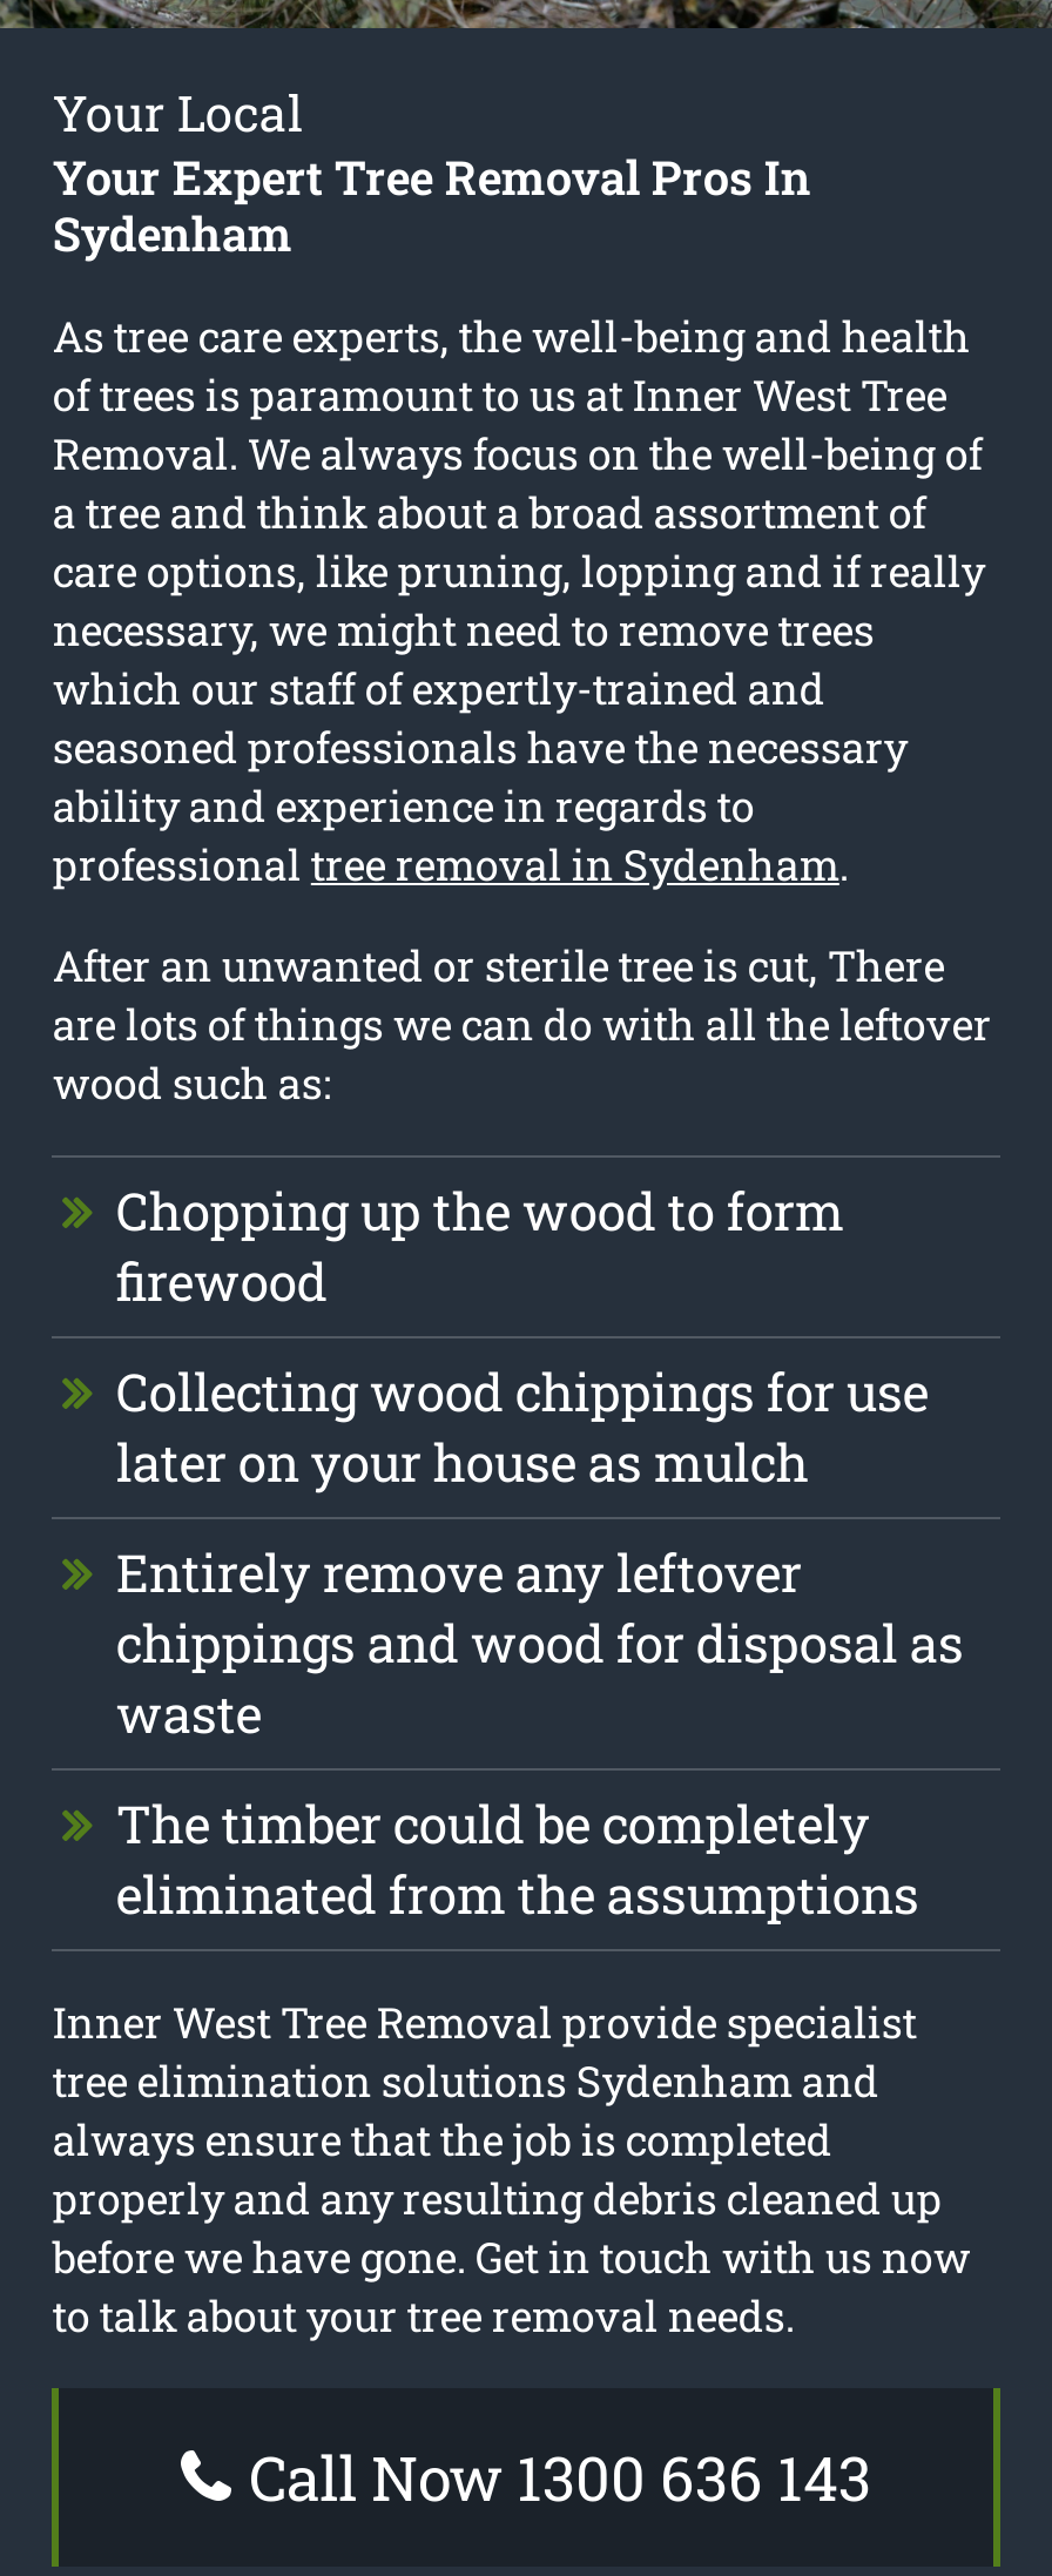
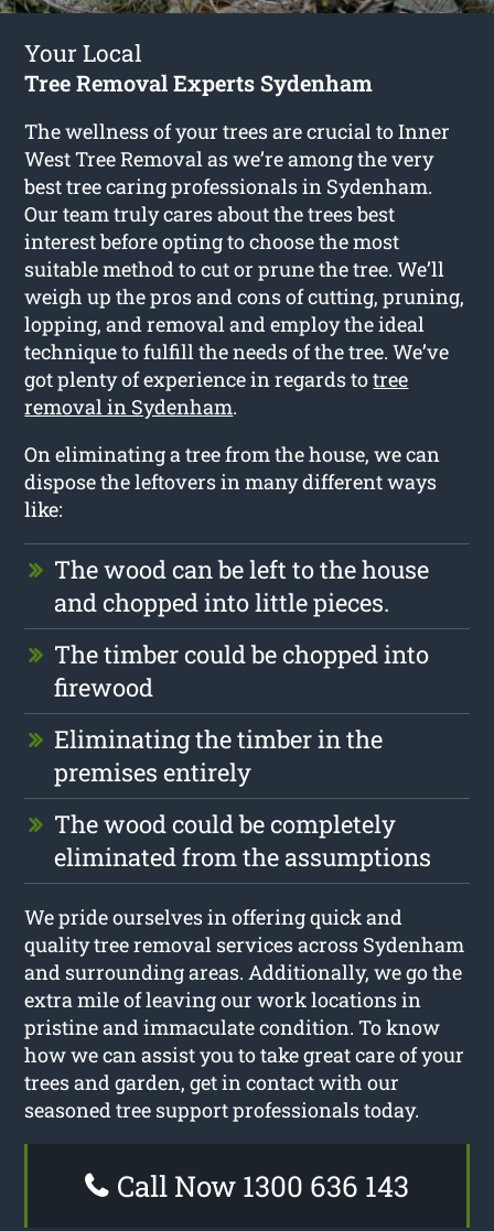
[53,146,992,1245] Your Expert Tree Removal Pros In | Sydenham | As tree care experts, the well-being and health | of trees is paramount to us at Inner West Tree | Removal. We always focus on the well-being of | a tree and think about a broad assortment of | care options, like pruning, lopping and if really | necessary, we might need to remove trees | which our staff of expertly-trained and | seasoned professionals have the necessary | ability and experience in regards to | professional tree removal in Sydenham. | After an unwanted or sterile tree is cut, There | are lots of things we can do with all the leftover | wood such as: | Chopping up the wood to form -> [25,68,465,670] Tree Removal Experts Sydenham | The wellness of your trees are crucial to Inner | West Tree Removal as we’re among the very | best tree caring professionals in Sydenham. | Our team truly cares about the trees best | interest before opting to choose the most | suitable method to cut or prune the tree. We’ll | weigh up the pros and cons of cutting, pruning, | lopping, and removal and employ the ideal | technique to fulfill the needs of the tree. We’ve | got plenty of experience in regards to tree | removal in Sydenham. | On eliminating a tree from the house, we can | dispose the leftovers in many different ways | like: | The wood can be left to the house | and chopped into little pieces. | The timber could be chopped into
moved [116,1247,327,1315] -> [54,671,154,703]: firewood
[116,1357,964,1857] Collecting wood chippings for use | later on your house as mulch | Entirely remove any leftover | chippings and wood for disposal as | waste | The timber could be completely -> [54,723,396,840] Eliminating the timber in the | premises entirely | The wood could be completely
moved [116,1860,919,1928] -> [54,841,432,873]: eliminated from the assumptions
[53,1994,971,2344] Inner West Tree Removal provide specialist | tree elimination solutions Sydenham and | always ensure that the job is completed | properly and any resulting debris cleaned up | before we have gone. Get in touch with us now | to talk about your tree removal needs. -> [25,904,465,1123] We pride ourselves in offering quick and | quality tree removal services across Sydenham | and surrounding areas. Additionally, we go the | extra mile of leaving our work locations in | pristine and immaculate condition. To know | how we can assist you to take great care of your | trees and garden, get in contact with our | seasoned tree support professionals today.

